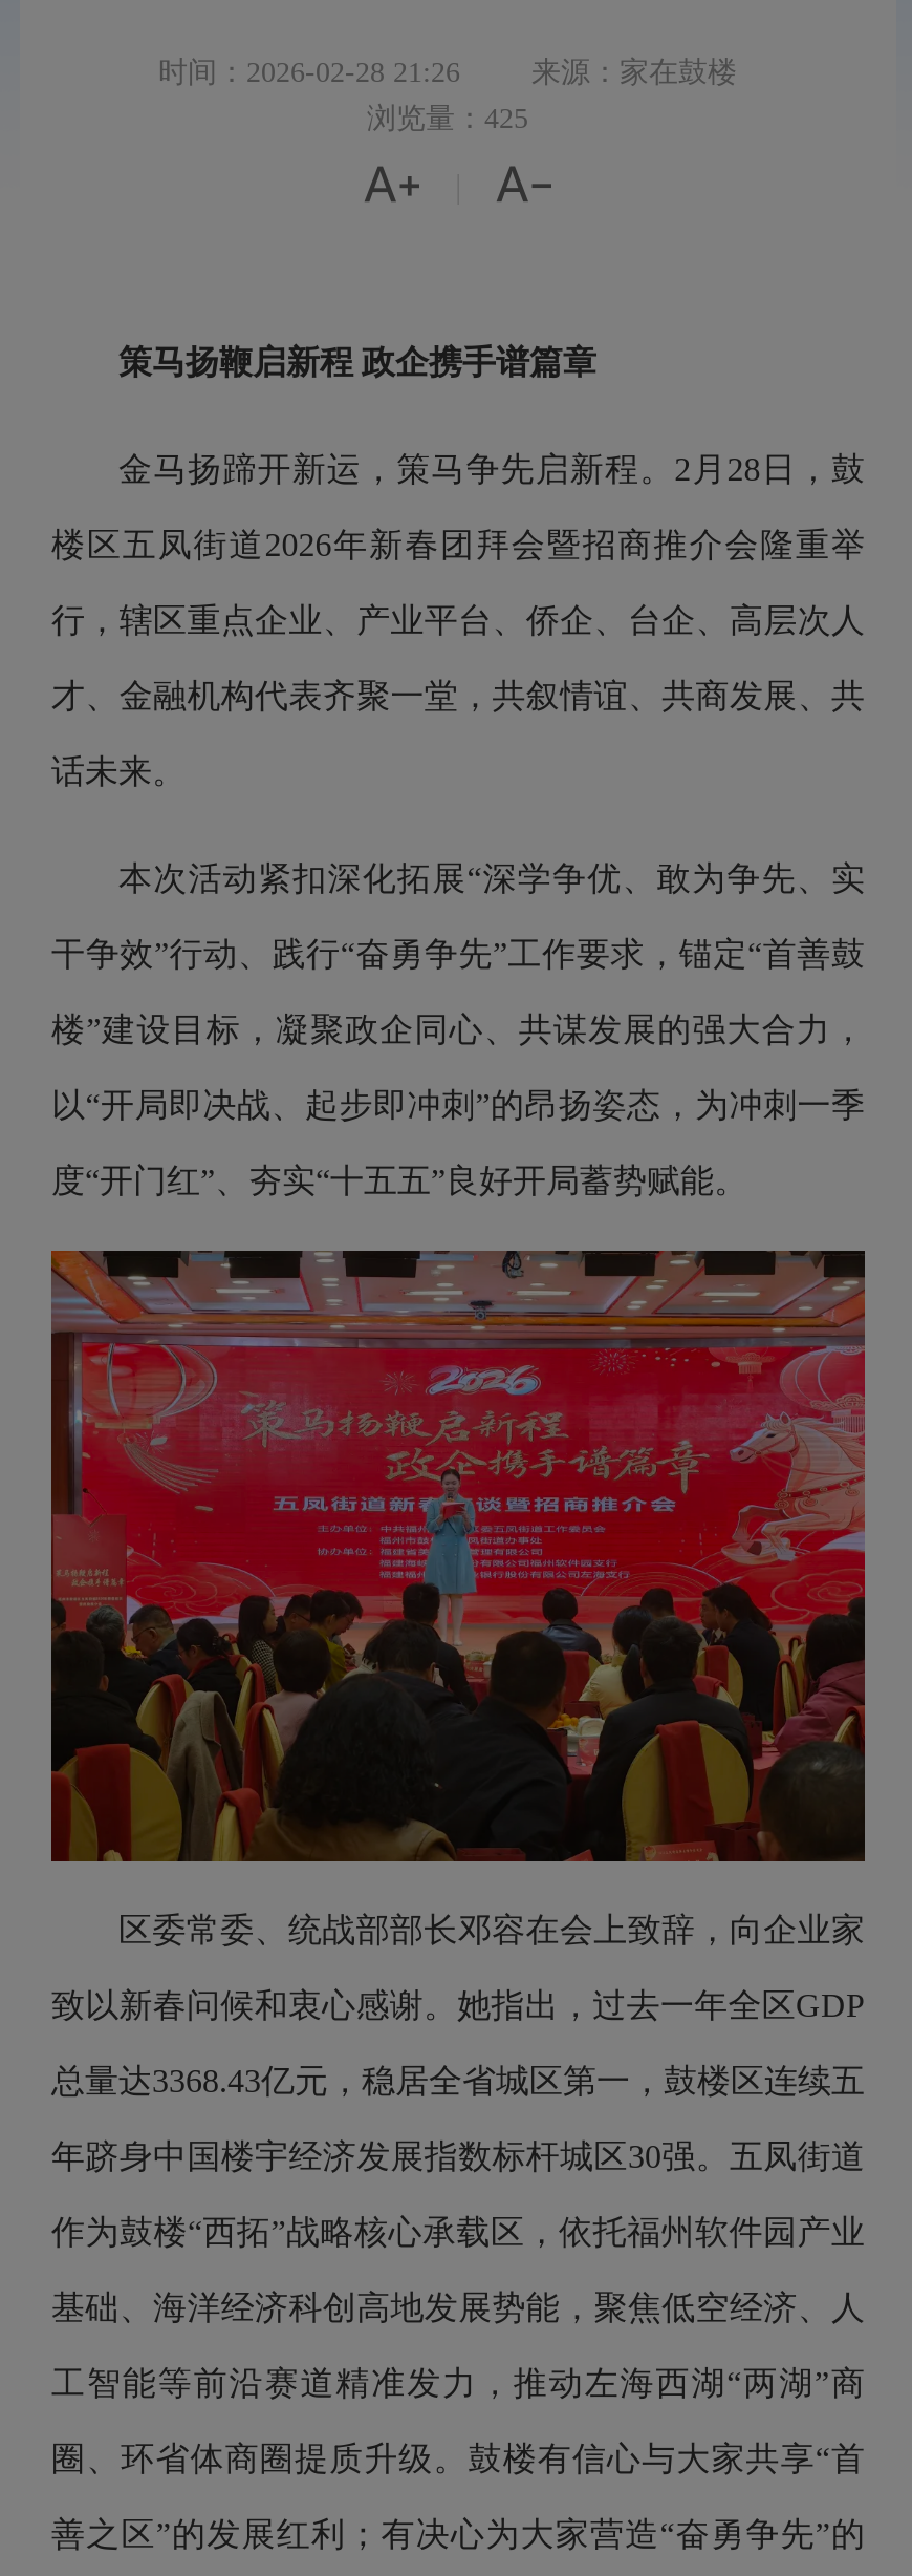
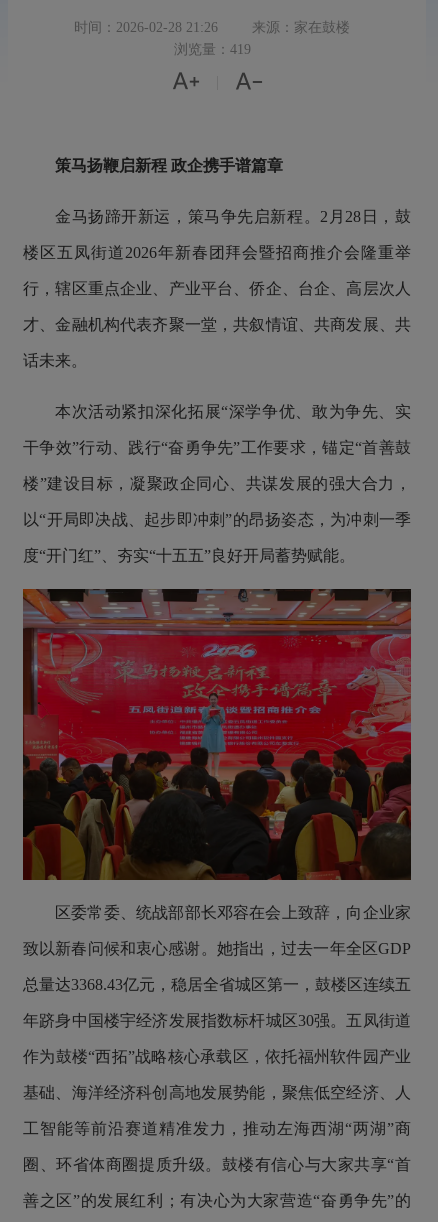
[367,103,528,134] 浏览量：425 -> [173,42,250,57] 浏览量：419

